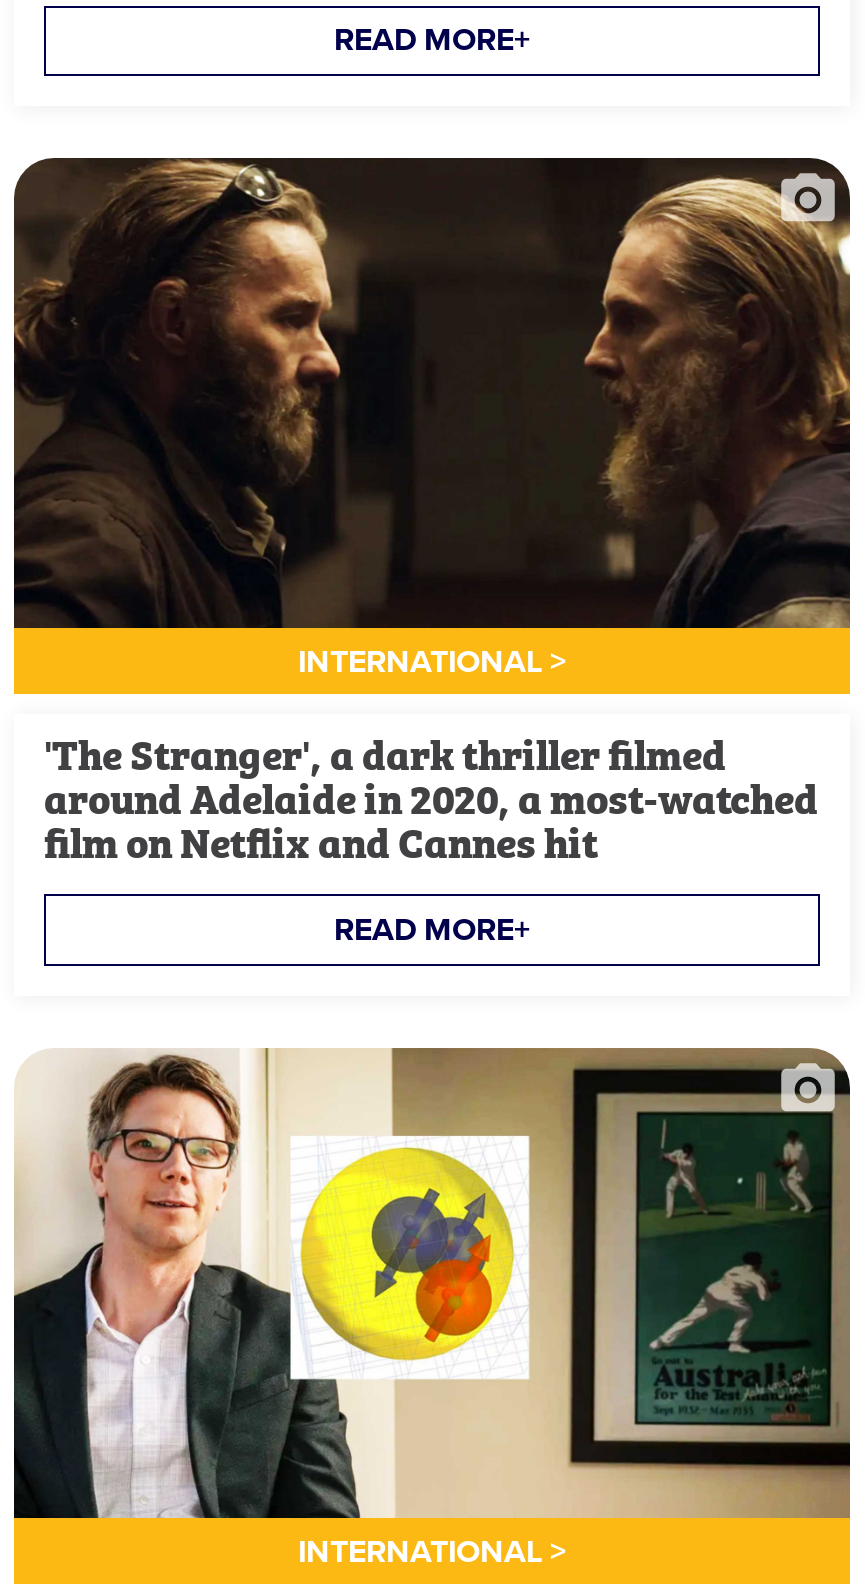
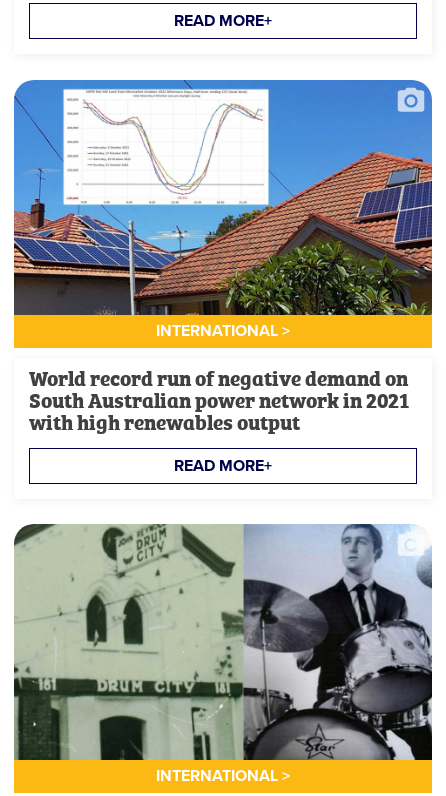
[12,156,852,630] [image] -> [13,79,433,316] [image]
[44,720,818,870] 'The Stranger', a dark thriller filmed | around Adelaide in 2020, a most-watched | film on Netflix and Cannes hit -> [29,361,409,436] World record run of negative demand on | South Australian power network in 2021 | with high renewables output
[14,1046,852,1520] [image] -> [13,523,433,761] [image]

